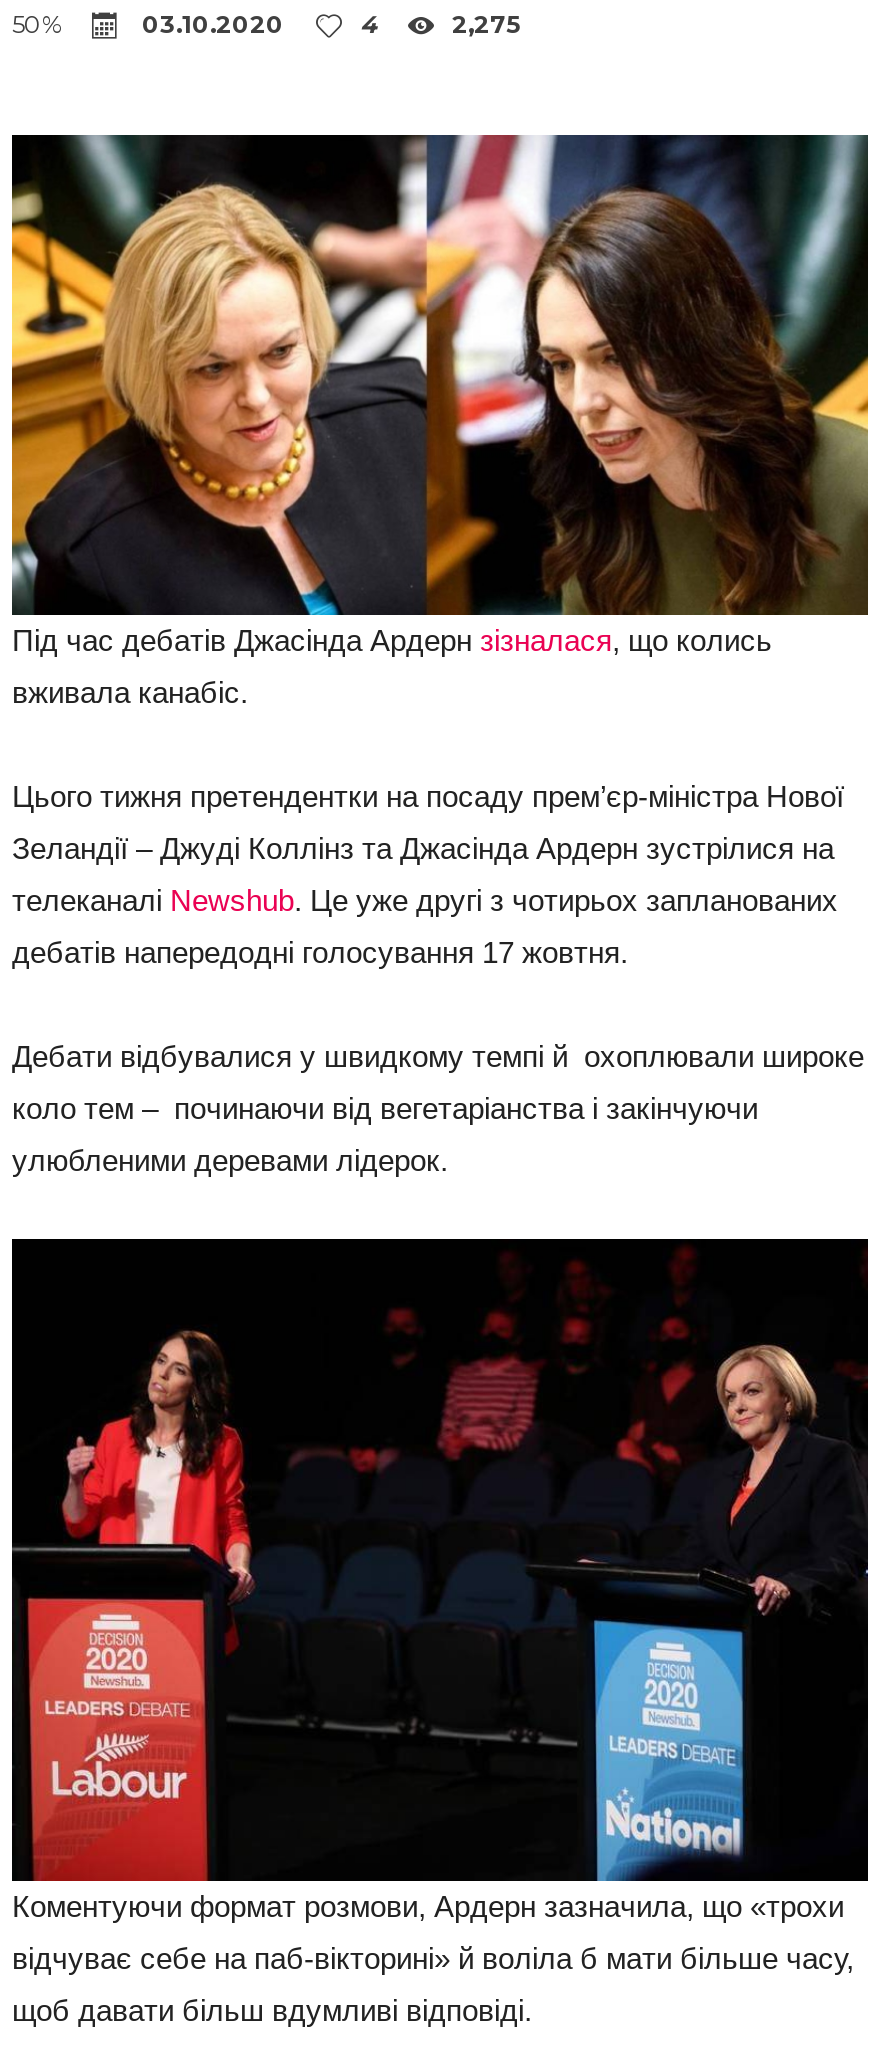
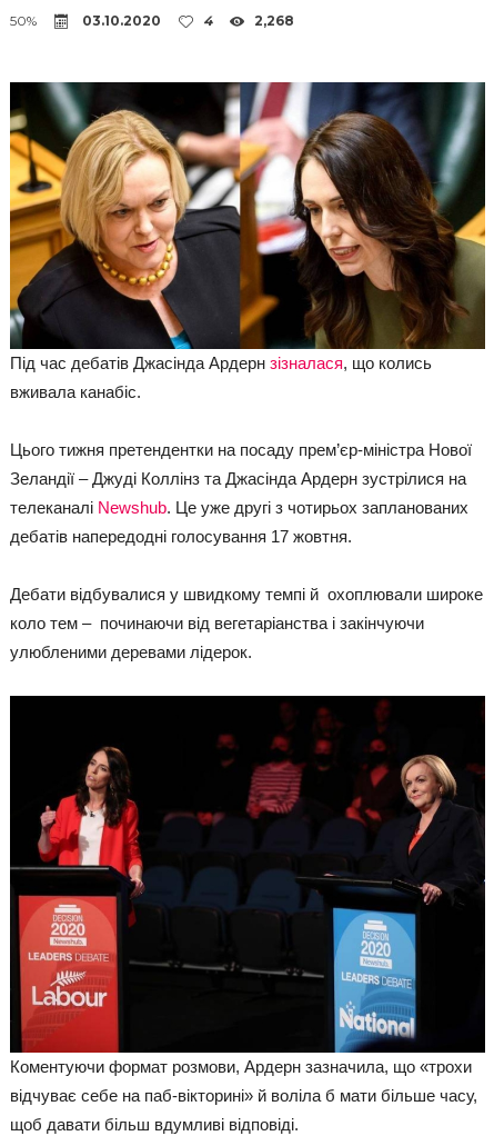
[446,8,520,38] 2,275 -> [251,12,294,29] 2,268

